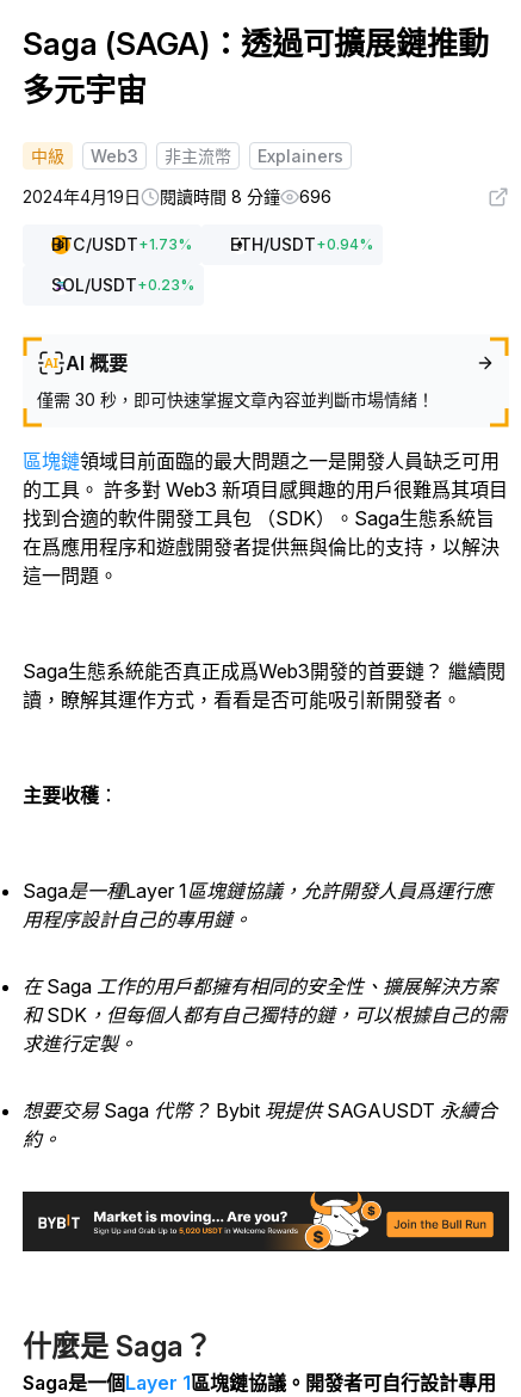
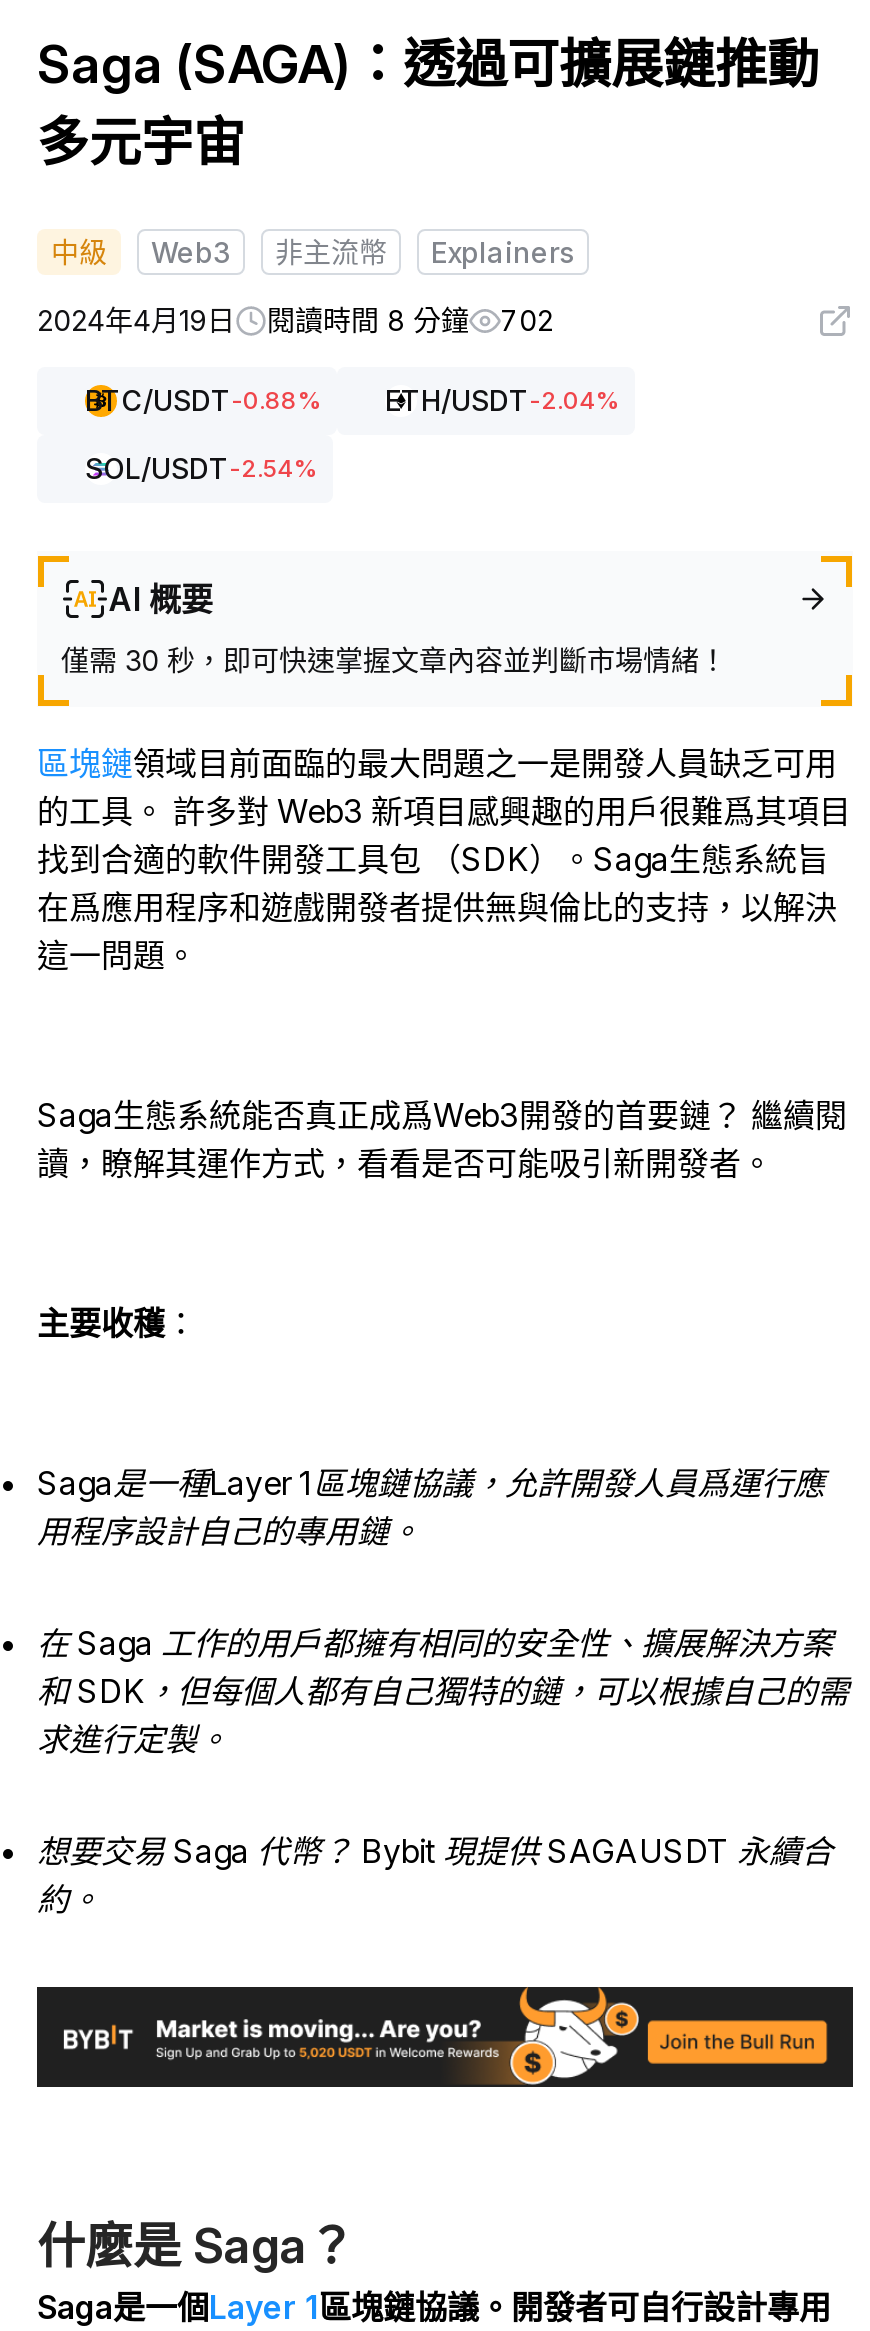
[23,186,331,207] 2024年4月19日 閱讀時間 8 分鐘 696 -> [37,303,553,337] 2024年4月19日 閱讀時間 8 分鐘 702
[51,234,373,254] BTC/USDT + 1.73% | ETH/USDT + 0.94% -> [85,383,619,417] BTC/USDT-0.88% | ETH/USDT-2.04%
[51,275,194,295] SOL/USDT + 0.23% -> [85,451,317,485] SOL/USDT-2.54%

